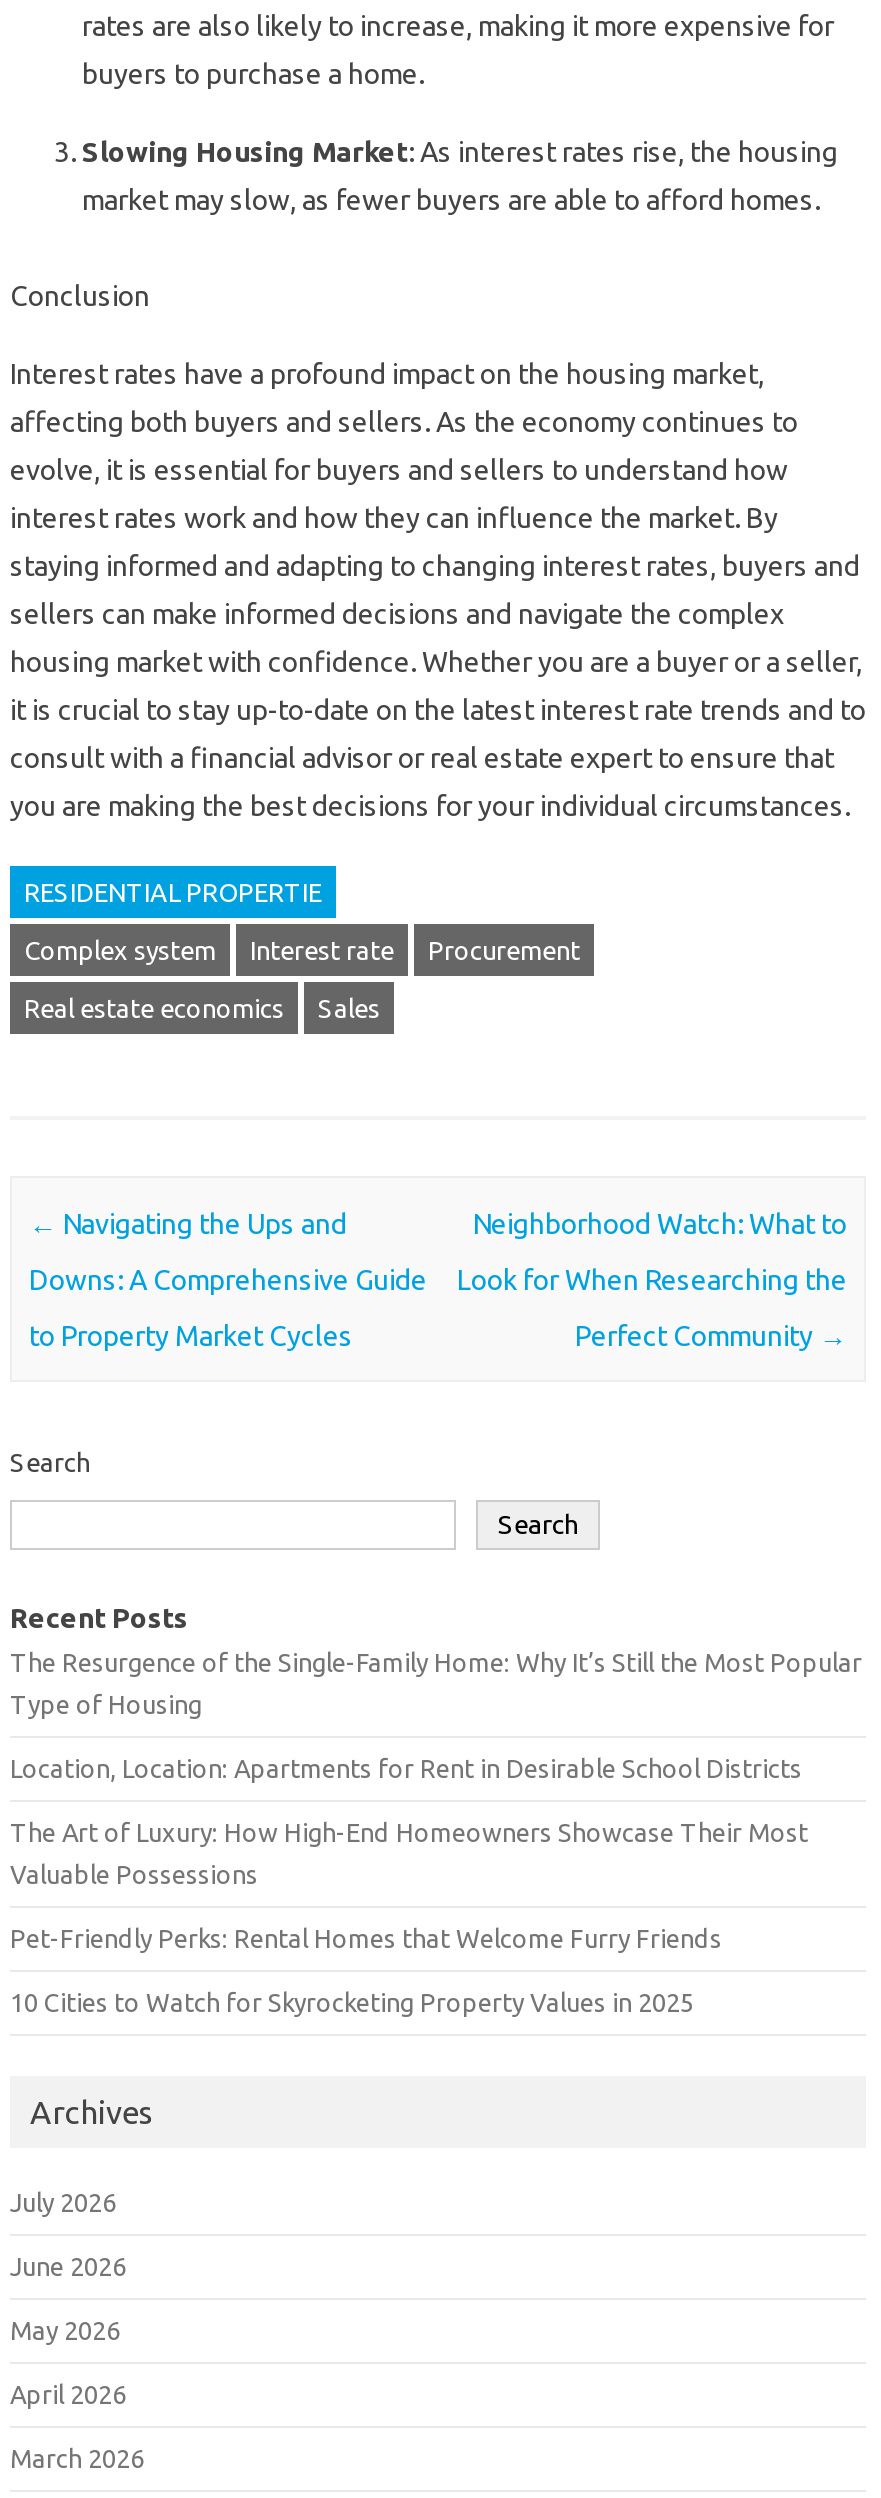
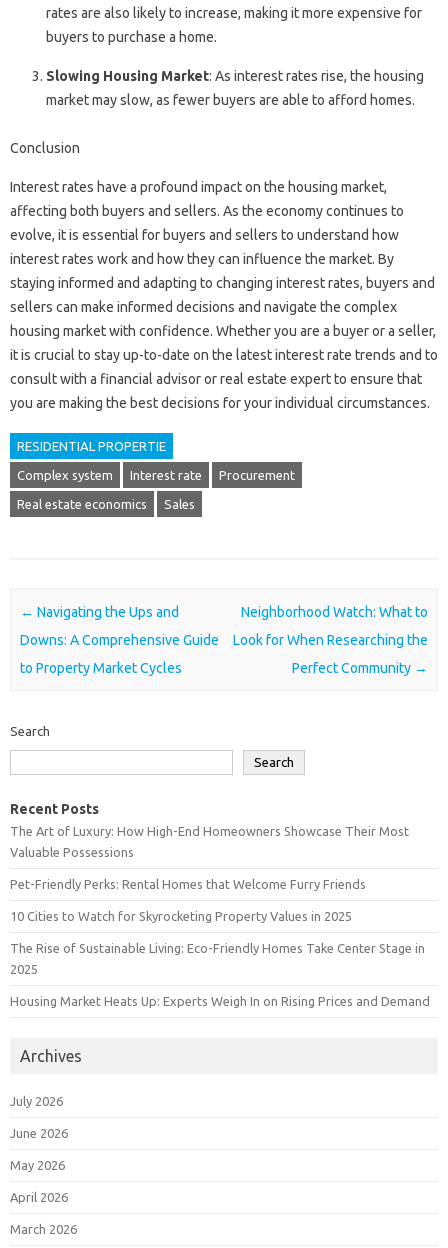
[10,1648,862,1782] The Resurgence of the Single-Family Home: Why It’s Still the Most Popular | Type of Housing | Location, Location: Apartments for Rent in Desirable School Districts -> none
moved [10,1818,808,2016] -> [10,824,409,923]: The Art of Luxury: How High-End Homeowners Showcase Their Most | Valuable Possessions | Pet-Friendly Perks: Rental Homes that Welcome Furry Friends | 10 Cities to Watch for Skyrocketing Property Values in 2025
none -> [10,941,430,1008] The Rise of Sustainable Living: Eco-Friendly Homes Take Center Stage in | 2025 | Housing Market Heats Up: Experts Weigh In on Rising Prices and Demand

